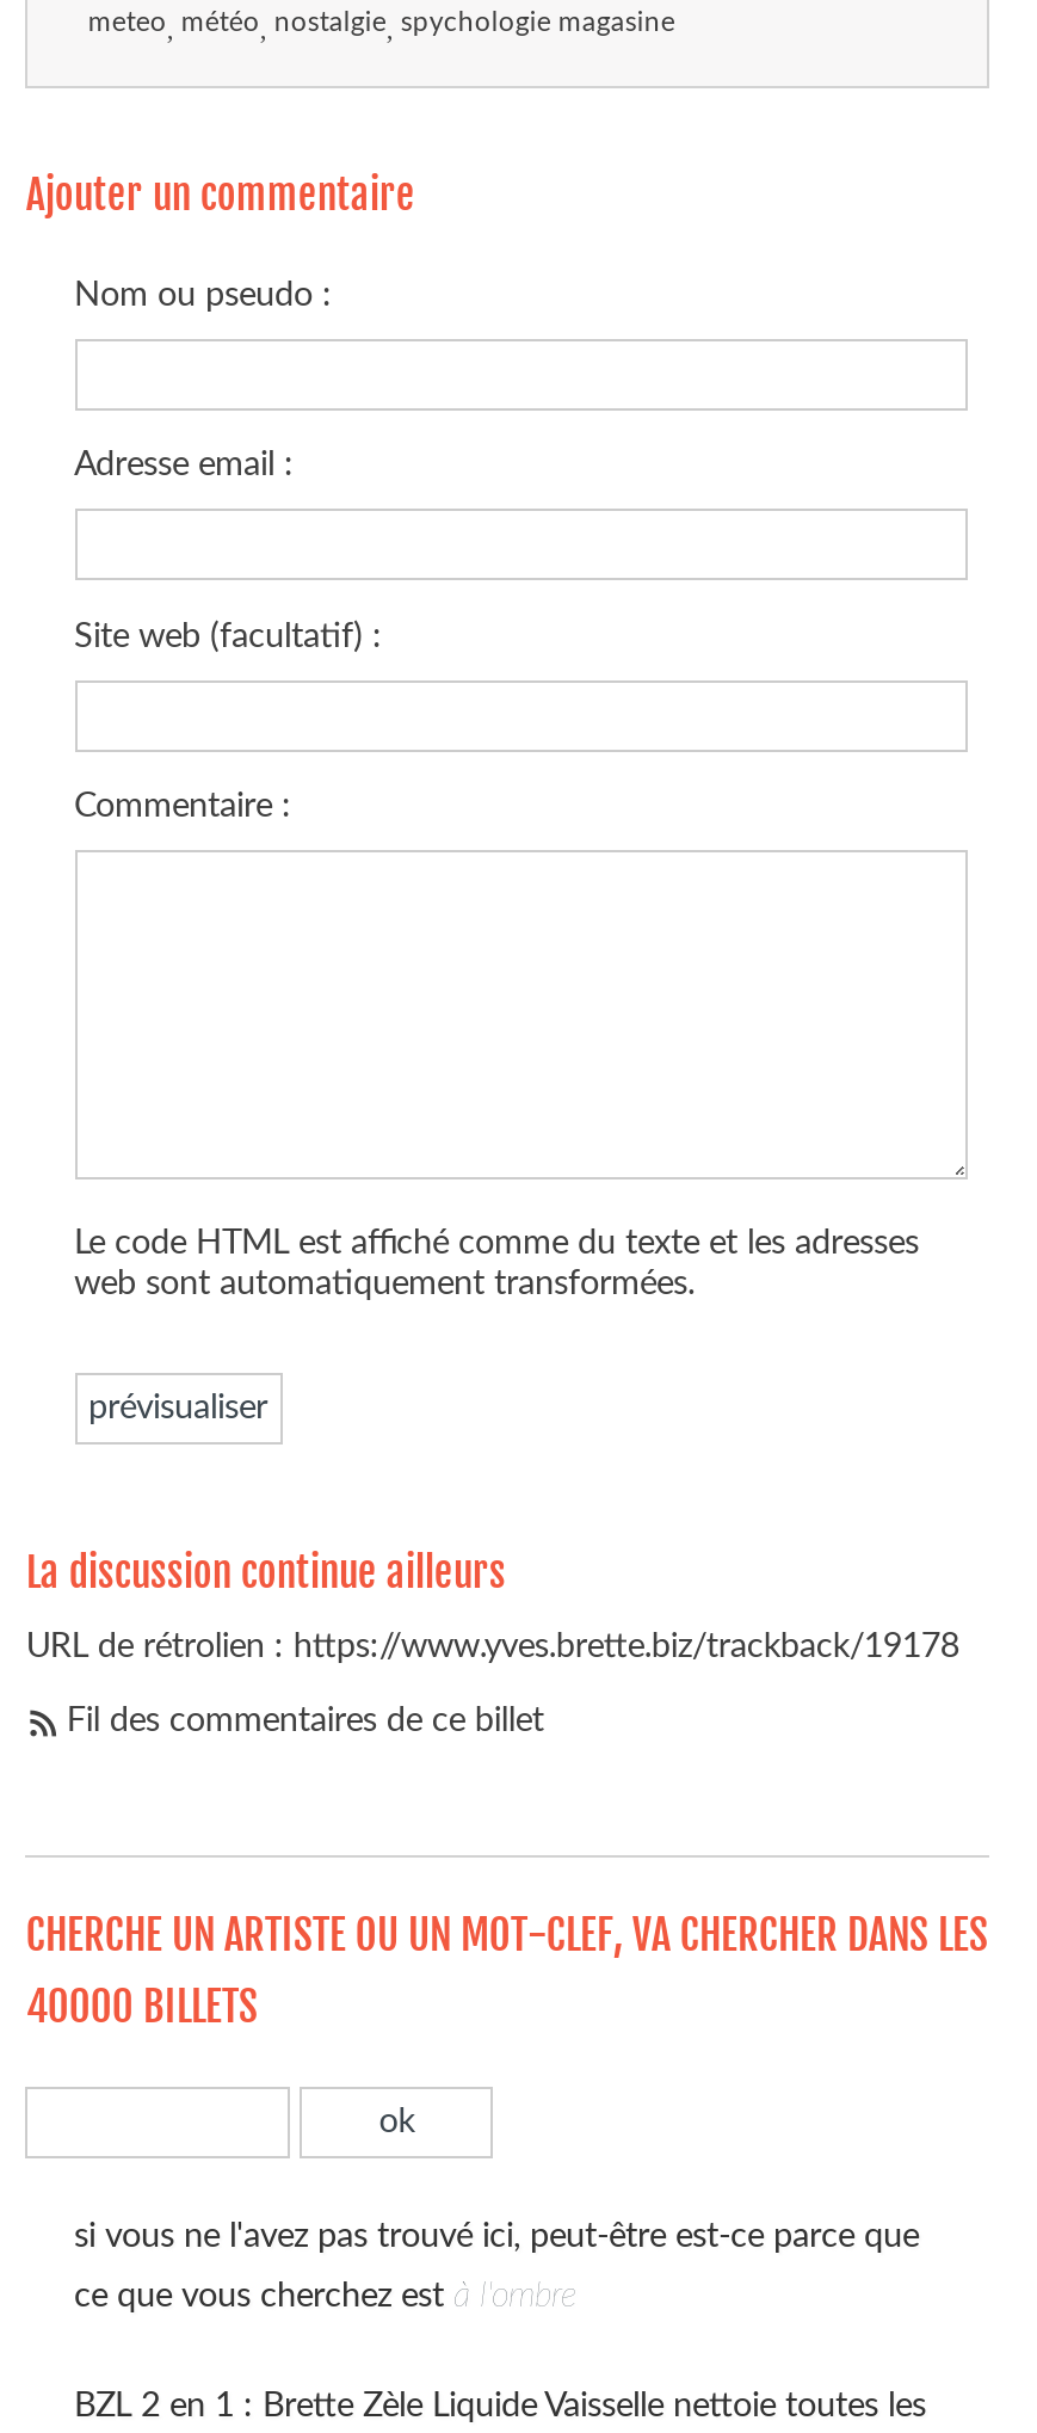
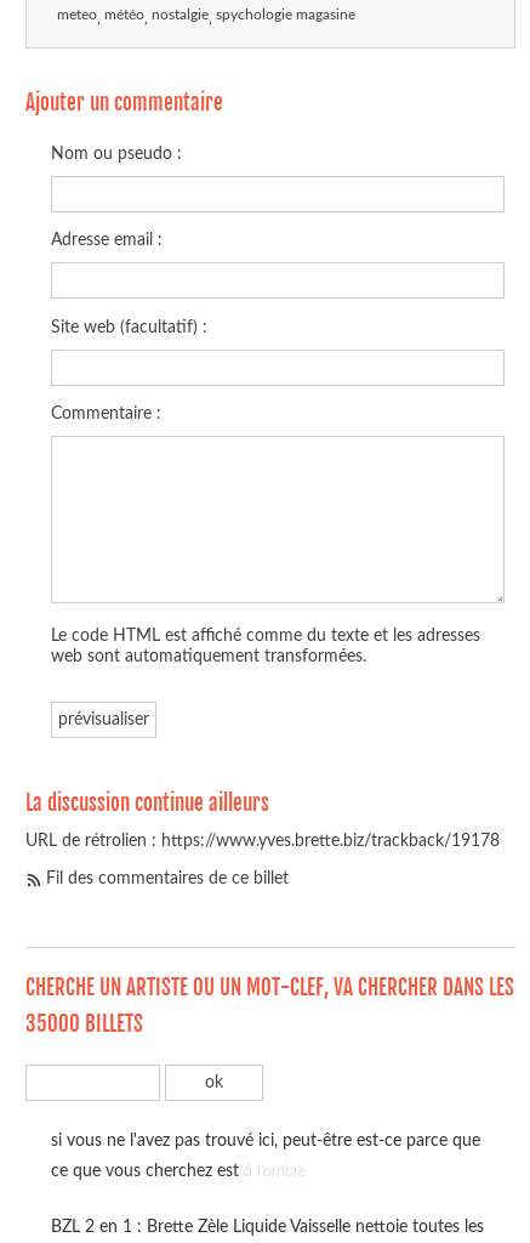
[26,1982,258,2033] 40000 BILLETS -> [26,1012,144,1037] 35000 BILLETS

